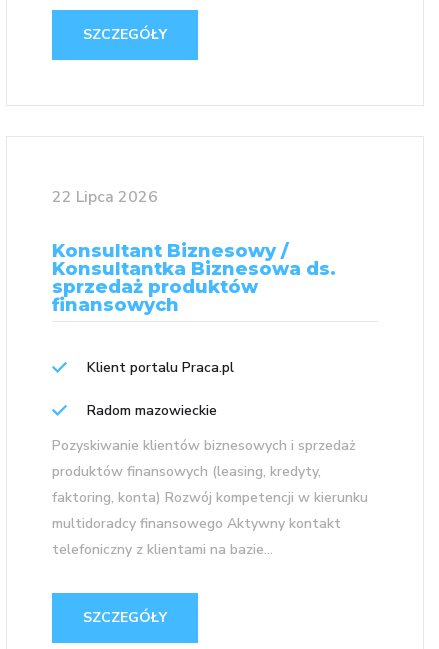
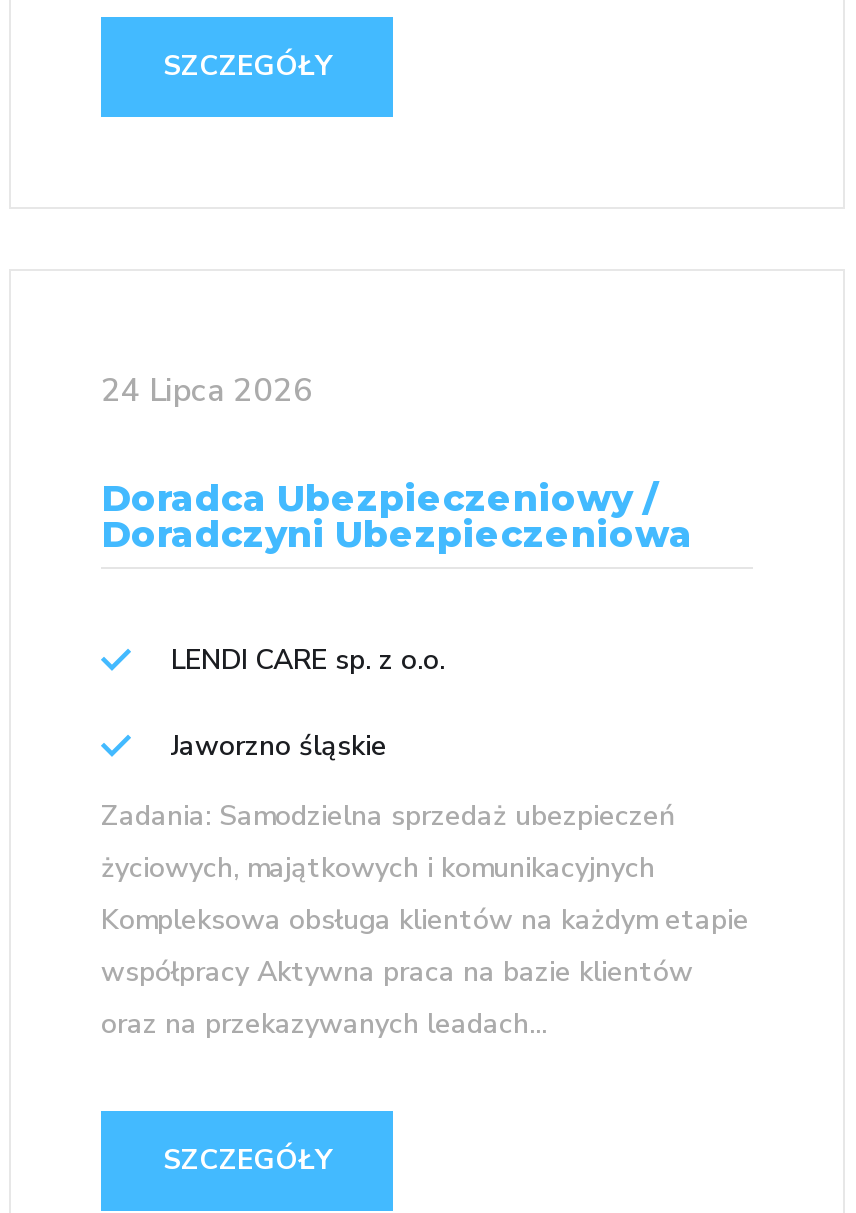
[52,186,158,208] 22 Lipca 2026 -> [101,368,313,412] 24 Lipca 2026
[52,240,336,316] Konsultant Biznesowy / | Konsultantka Biznesowa ds. | sprzedaż produktów | finansowych -> [101,476,693,556] Doradca Ubezpieczeniowy / | Doradczyni Ubezpieczeniowa
[87,358,234,377] Klient portalu Praca.pl -> [171,640,445,678] LENDI CARE sp. z o.o.
[87,401,217,420] Radom mazowieckie -> [171,726,387,764] Jaworzno śląskie
[52,436,368,559] Pozyskiwanie klientów biznesowych i sprzedaż | produktów finansowych (leasing, kredyty, | faktoring, konta) Rozwój kompetencji w kierunku | multidoradcy finansowego Aktywny kontakt | telefoniczny z klientami na bazie... -> [101,796,749,1042] Zadania: Samodzielna sprzedaż ubezpieczeń | życiowych, majątkowych i komunikacyjnych | Kompleksowa obsługa klientów na każdym etapie | współpracy Aktywna praca na bazie klientów | oraz na przekazywanych leadach...

